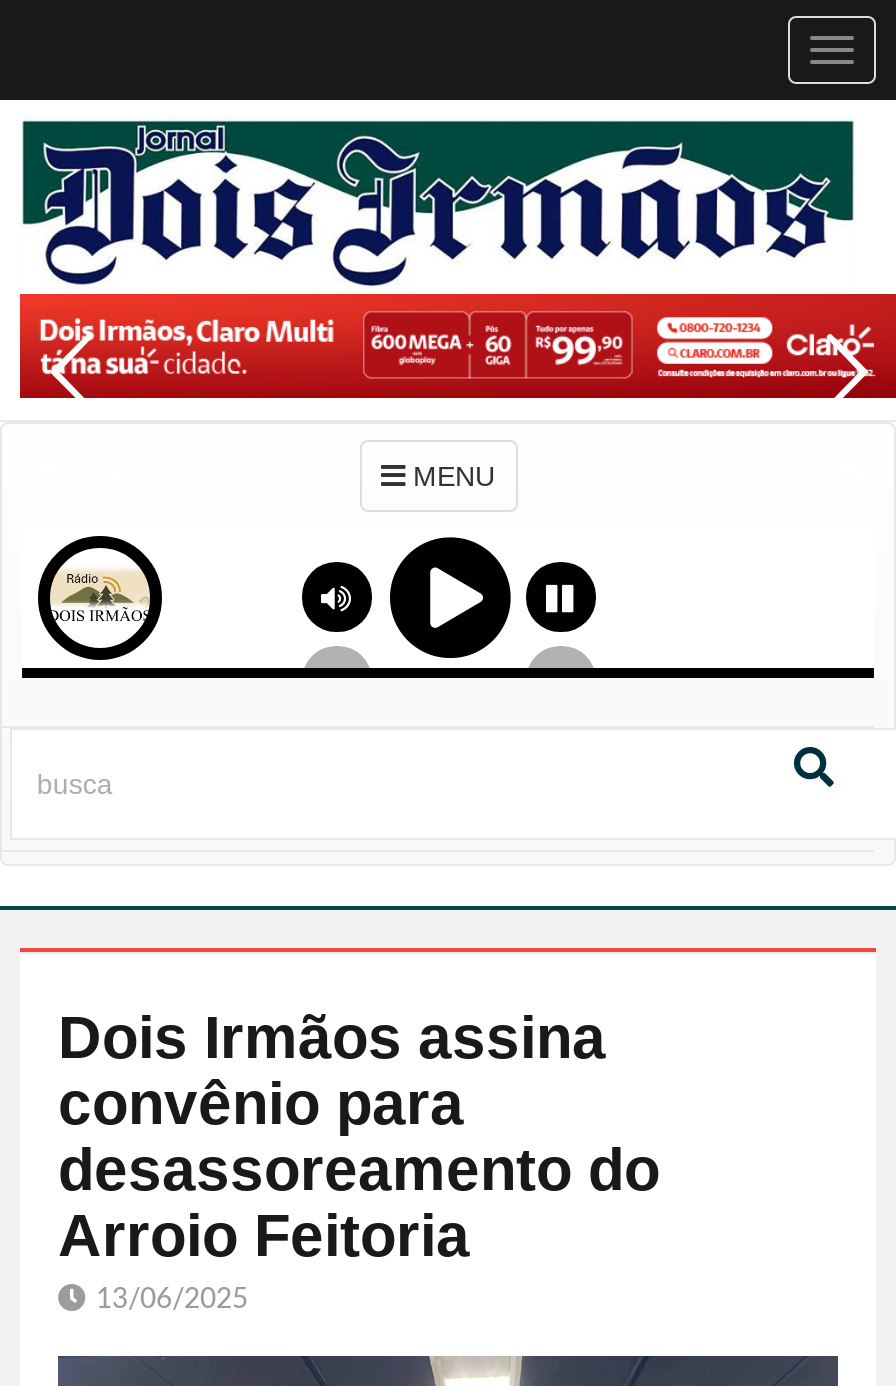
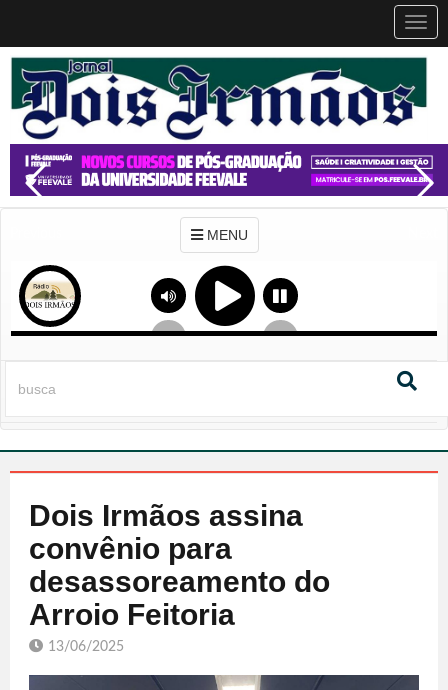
[18,292,890,400] [image] -> [9,143,445,197] [image]

